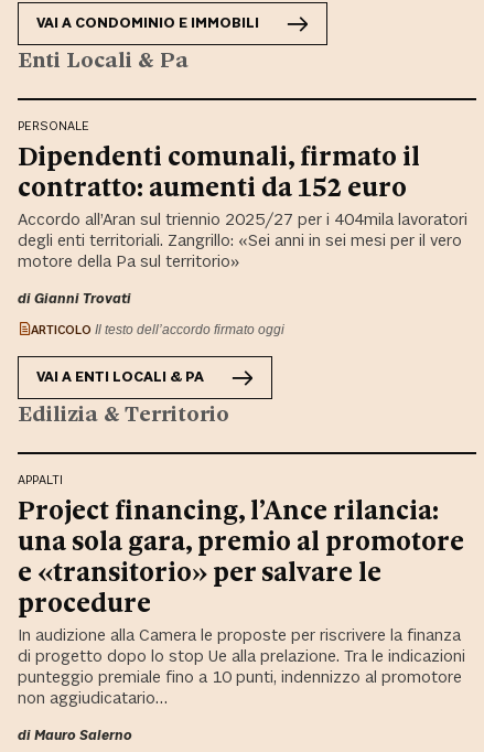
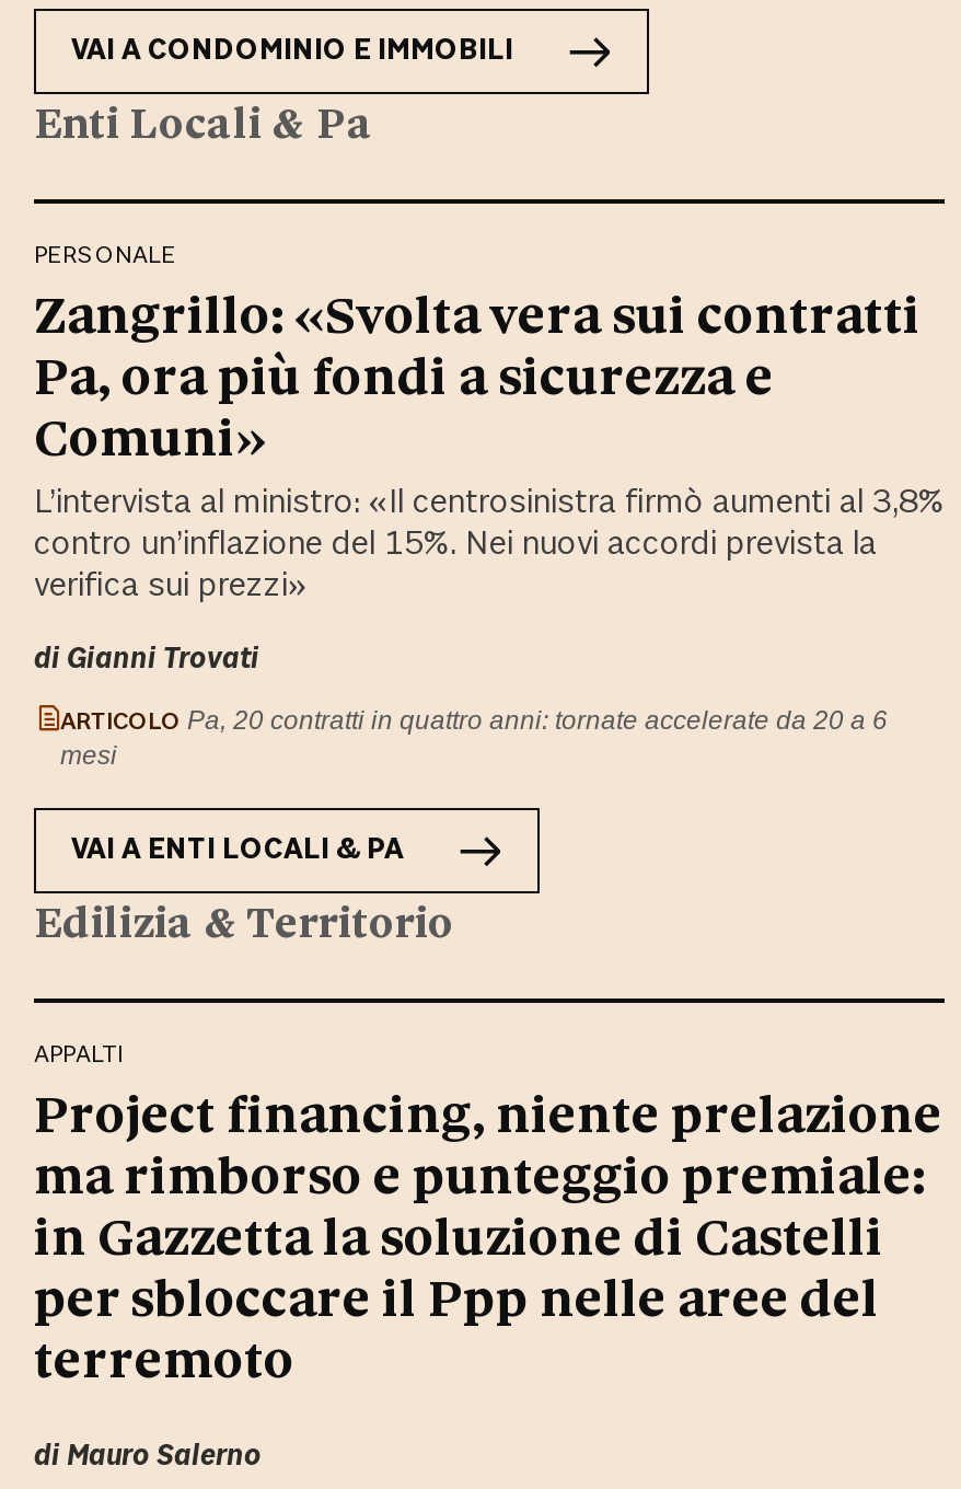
[18,136,467,273] Dipendenti comunali, firmato il | contratto: aumenti da 152 euro | Accordo all’Aran sul triennio 2025/27 per i 404mila lavoratori | degli enti territoriali. Zangrillo: «Sei anni in sei mesi per il vero | motore della Pa sul territorio» -> [34,274,945,607] Zangrillo: «Svolta vera sui contratti | Pa, ora più fondi a sicurezza e | Comuni» | L’intervista al ministro: «Il centrosinistra firmò aumenti al 3,8% | contro un’inflazione del 15%. Nei nuovi accordi prevista la | verifica sui prezzi»
moved [18,290,131,308] -> [34,642,259,677]: di Gianni Trovati
[31,322,284,339] ARTICOLO Il testo dell’accordo firmato oggi -> [60,706,888,771] ARTICOLO Pa, 20 contratti in quattro anni: tornate accelerate da 20 a 6 | mesi
moved [18,369,229,488] -> [34,833,454,1070]: VAI A ENTI LOCALI & PA | Edilizia & Territorio | APPALTI
[18,490,465,709] Project financing, l’Ance rilancia: | una sola gara, premio al promotore | e «transitorio» per salvare le | procedure | In audizione alla Camera le proposte per riscrivere la finanza | di progetto dopo lo stop Ue alla prelazione. Tra le indicazioni | punteggio premiale fino a 10 punti, indennizzo al promotore | non aggiudicatario… -> [34,1073,942,1393] Project financing, niente prelazione | ma rimborso e punteggio premiale: | in Gazzetta la soluzione di Castelli | per sbloccare il Ppp nelle aree del | terremoto

